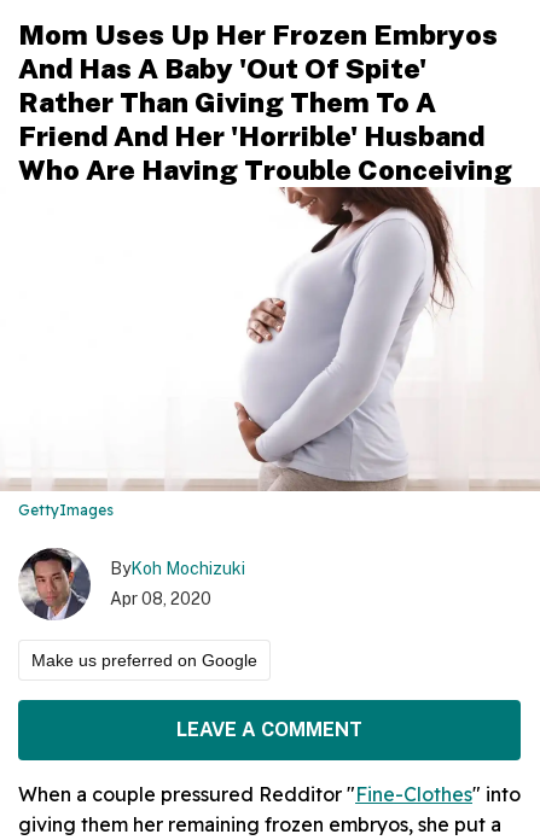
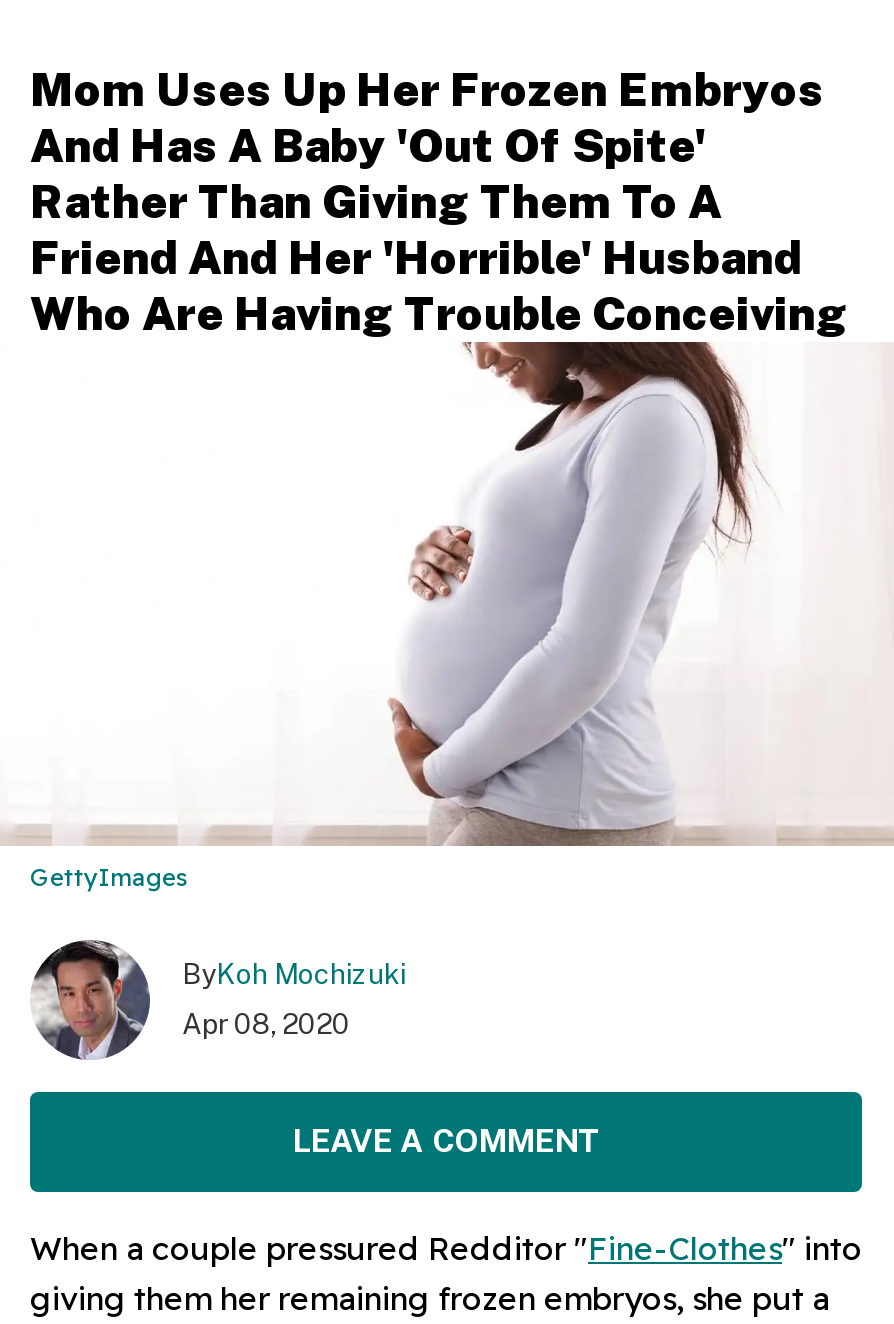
[31,650,257,670] Make us preferred on Google -> none

